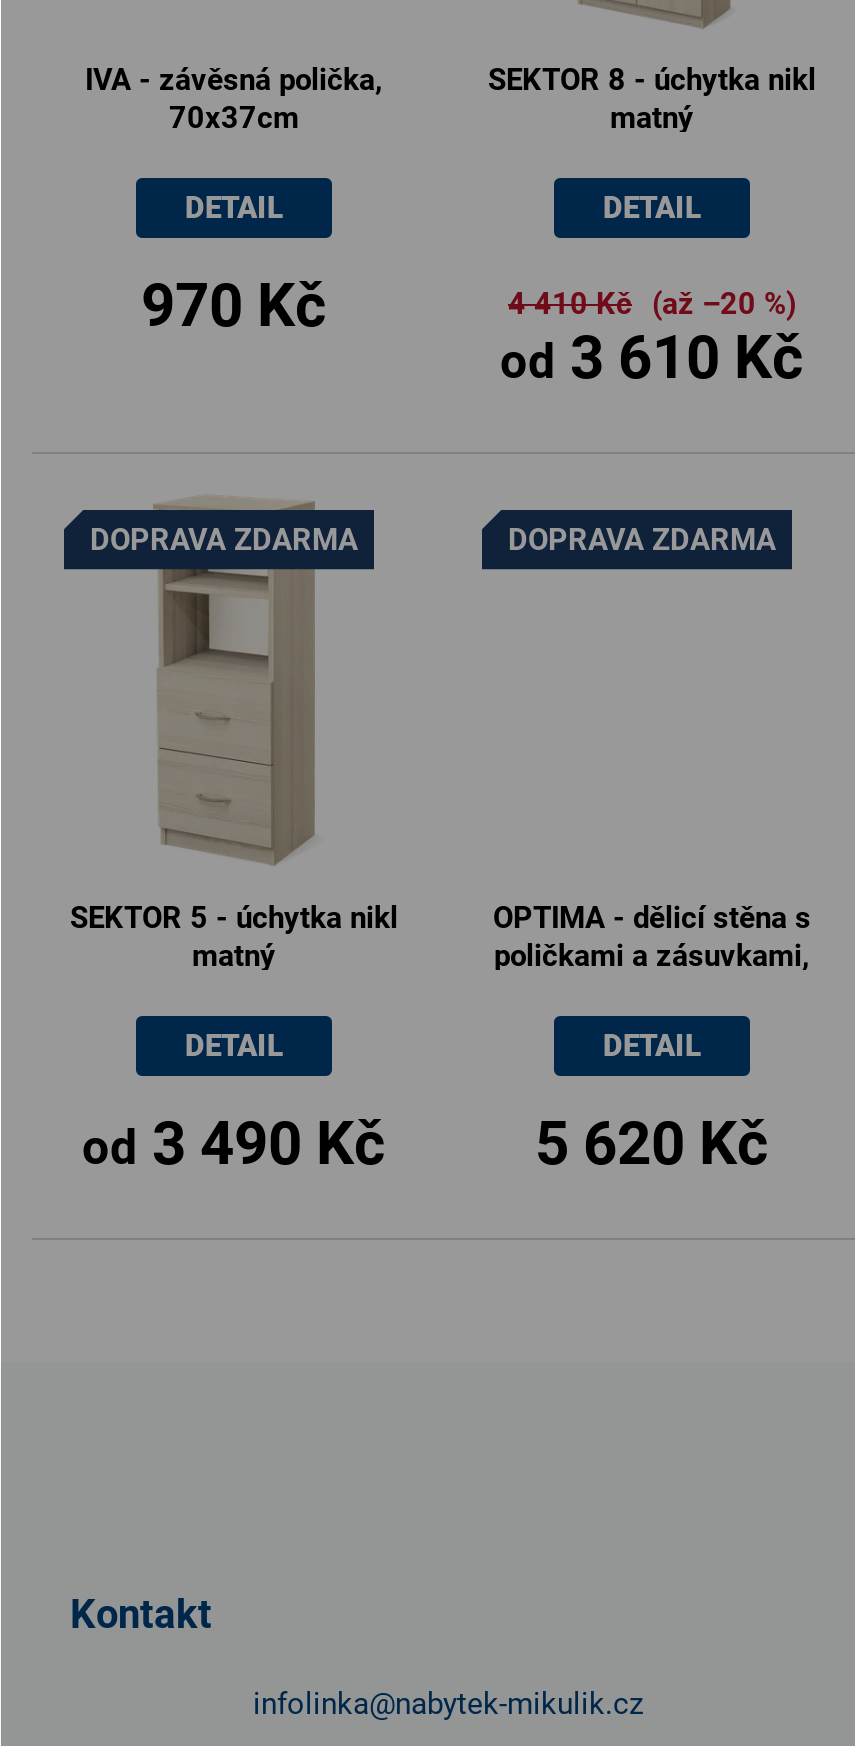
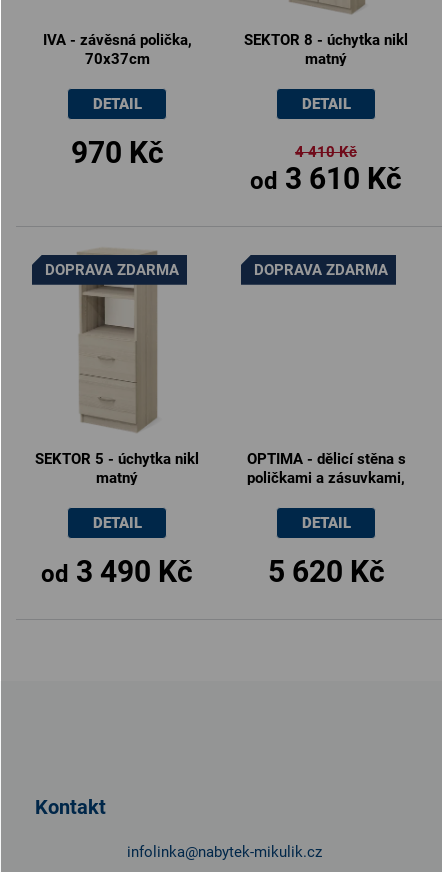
[508,285,796,321] 4 410 Kč (až –20 %) -> [295,143,357,161] 4 410 Kč

